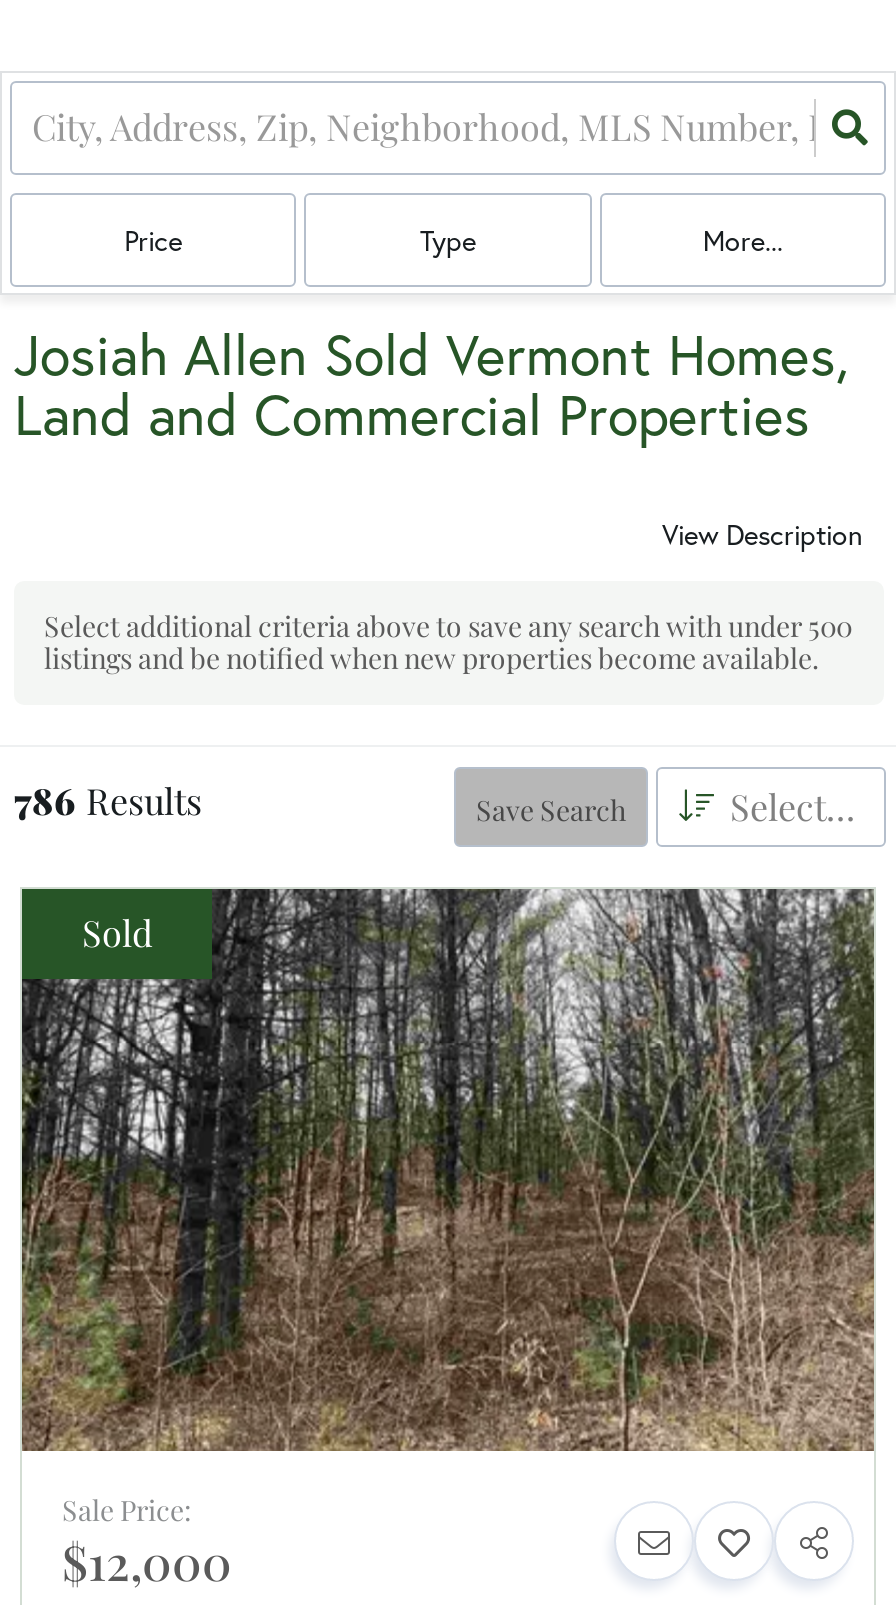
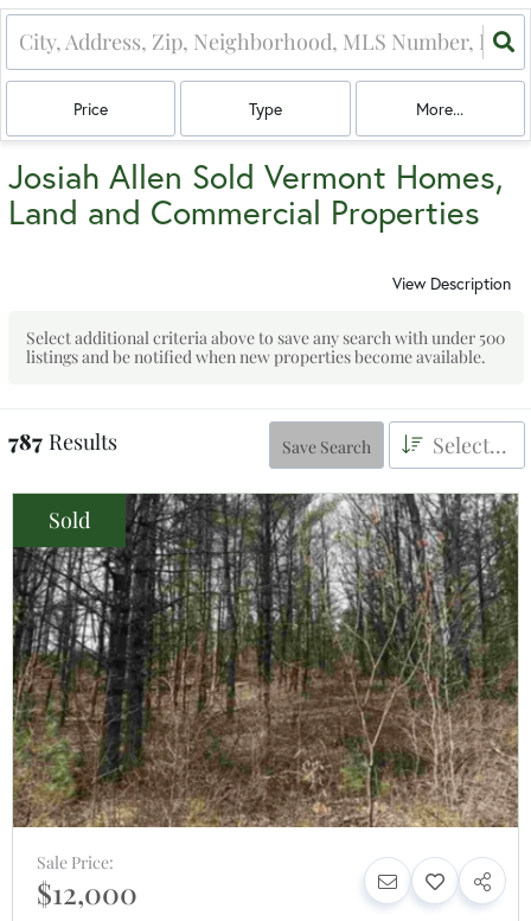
[14,777,202,825] 786 Results -> [8,427,117,456] 787 Results

